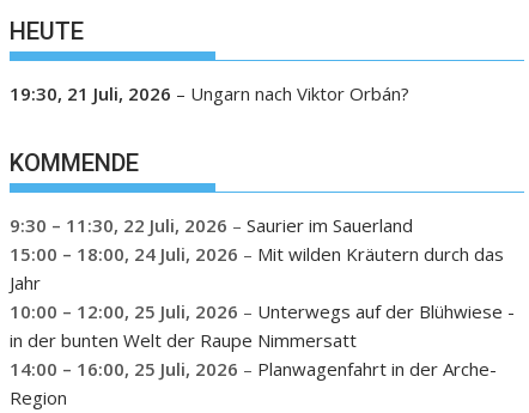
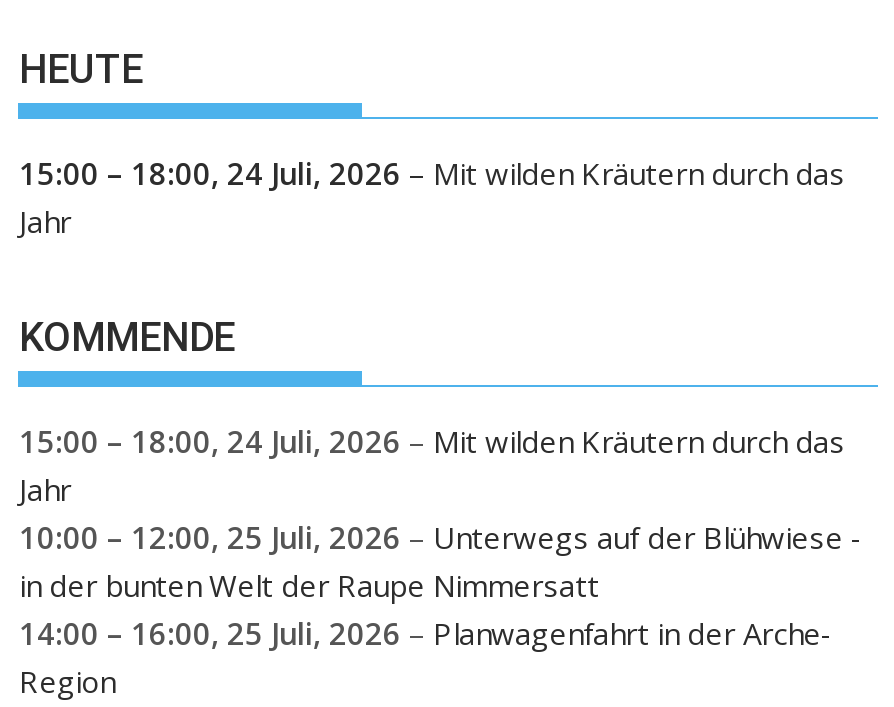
[10,81,410,105] 19:30, 21 Juli, 2026 – Ungarn nach Viktor Orbán? -> [19,152,845,240] 15:00 – 18:00, 24 Juli, 2026 – Mit wilden Kräutern durch das | Jahr
moved [10,148,139,177] -> [19,313,235,361]: KOMMENDE
[10,213,414,237] 9:30 – 11:30, 22 Juli, 2026 – Saurier im Sauerland -> none

